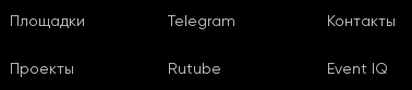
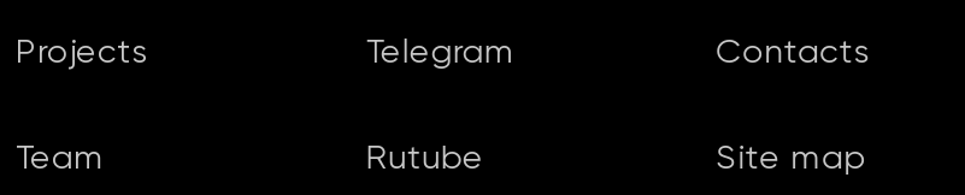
[10,11,85,29] Площадки -> [16,30,148,69] Projects
[327,11,395,29] Контакты -> [716,30,870,69] Contacts
[10,59,74,76] Проекты -> [16,136,105,175] Team
[327,59,388,76] Event IQ -> [716,136,865,175] Site map

